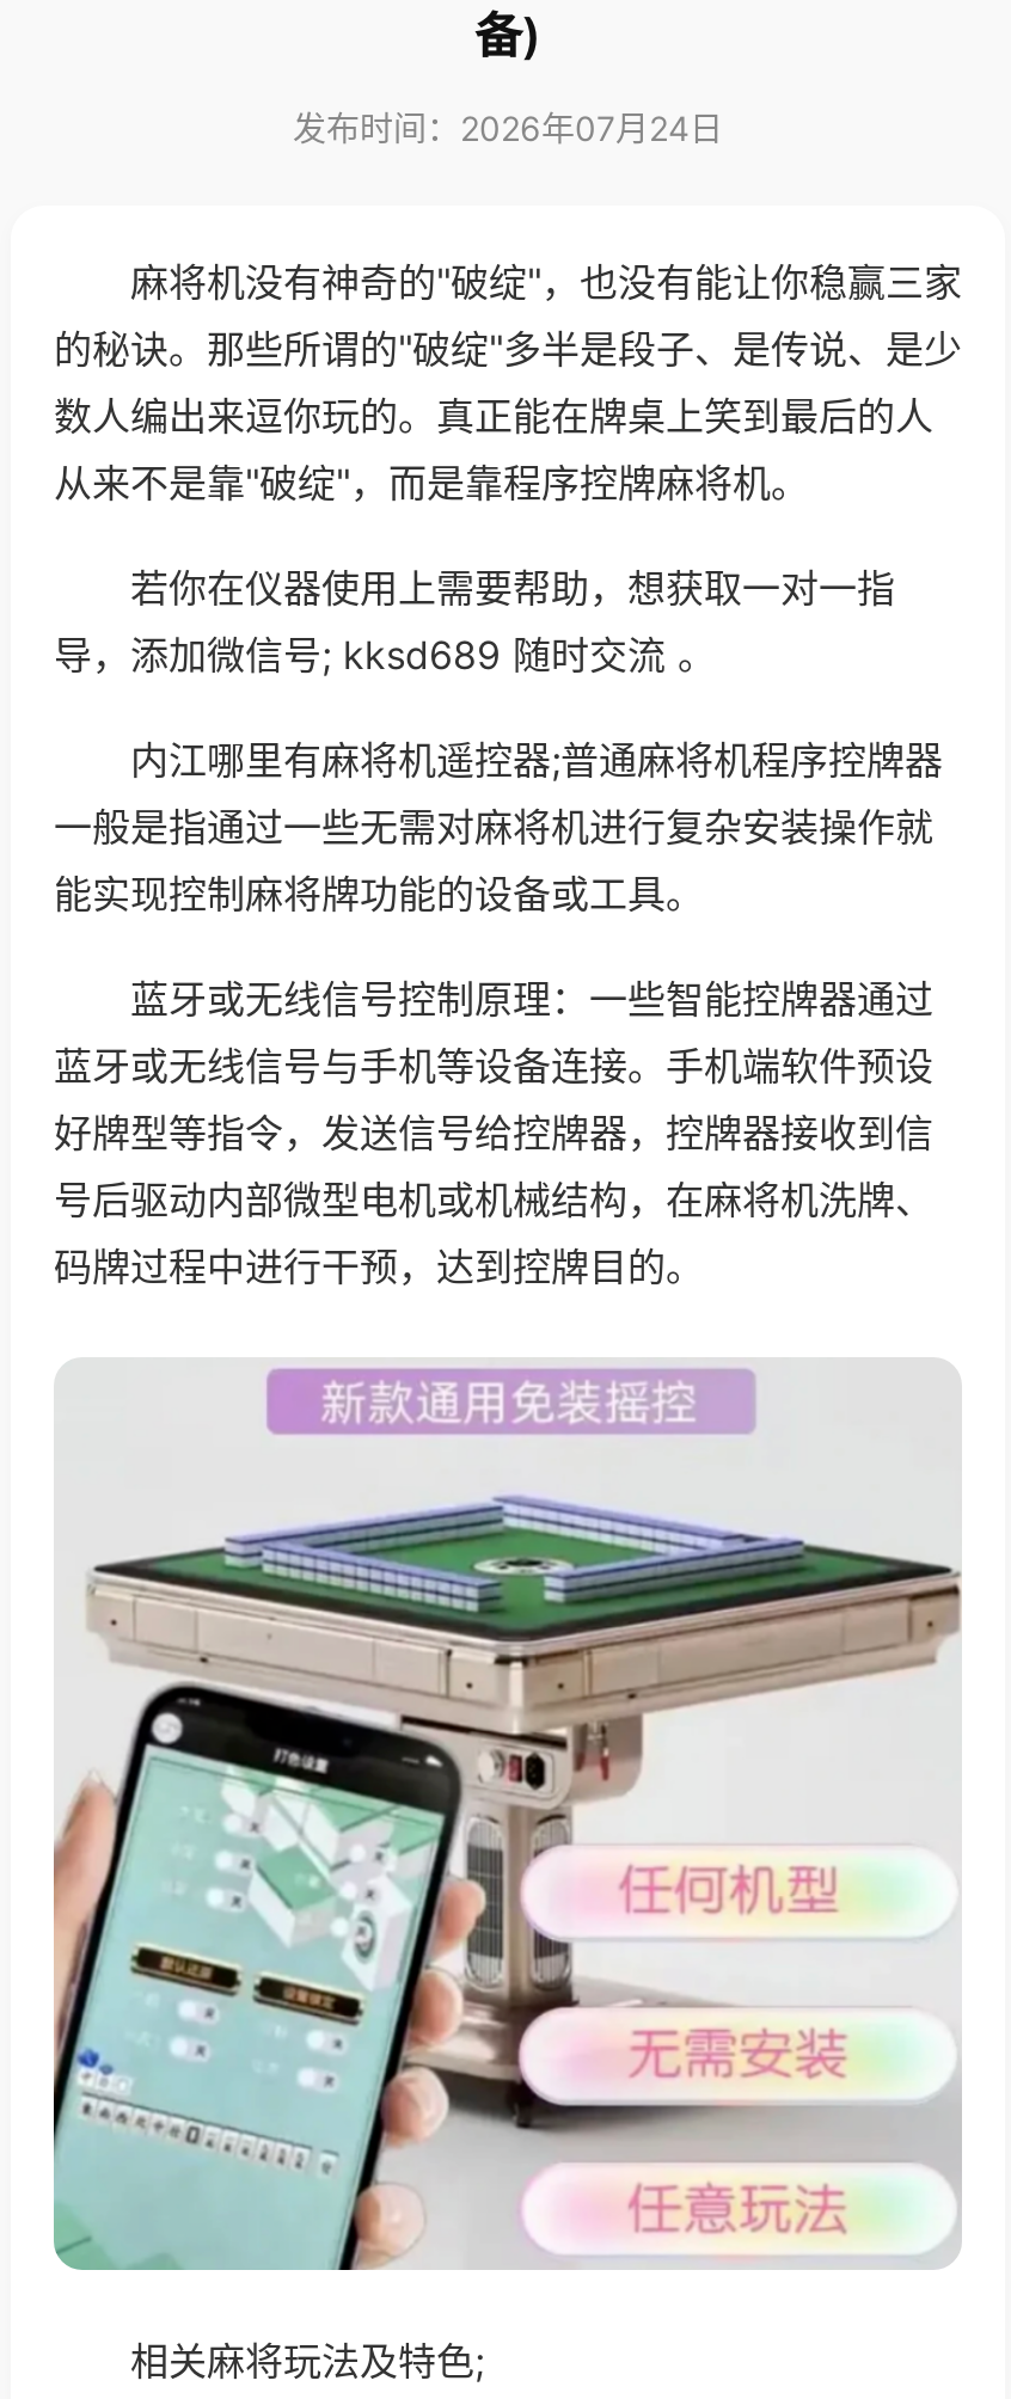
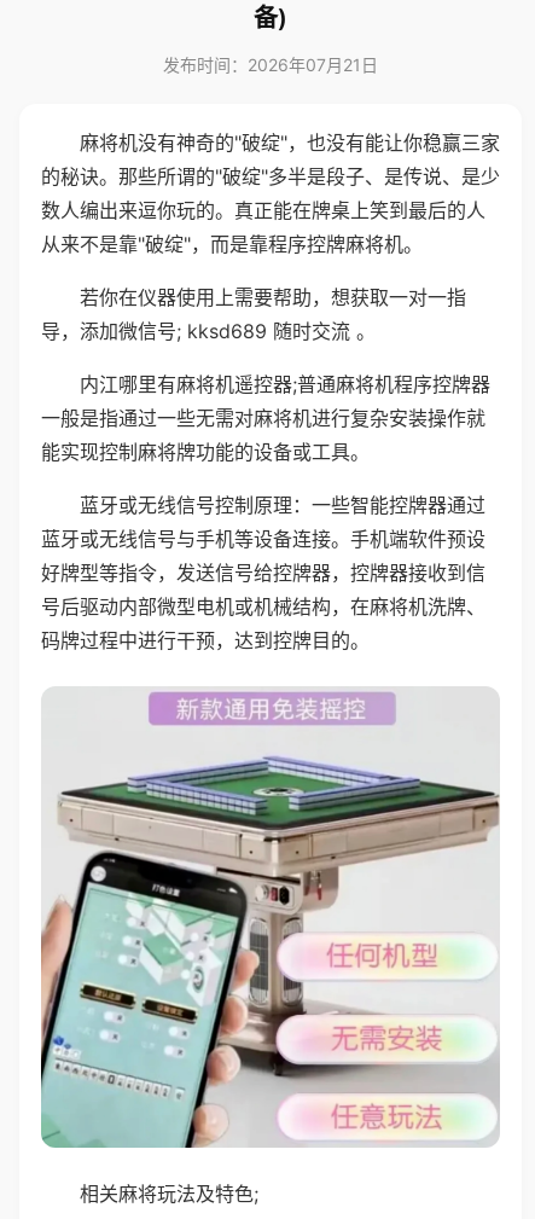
[293,108,723,148] 发布时间：2026年07月24日 -> [163,54,378,75] 发布时间：2026年07月21日

